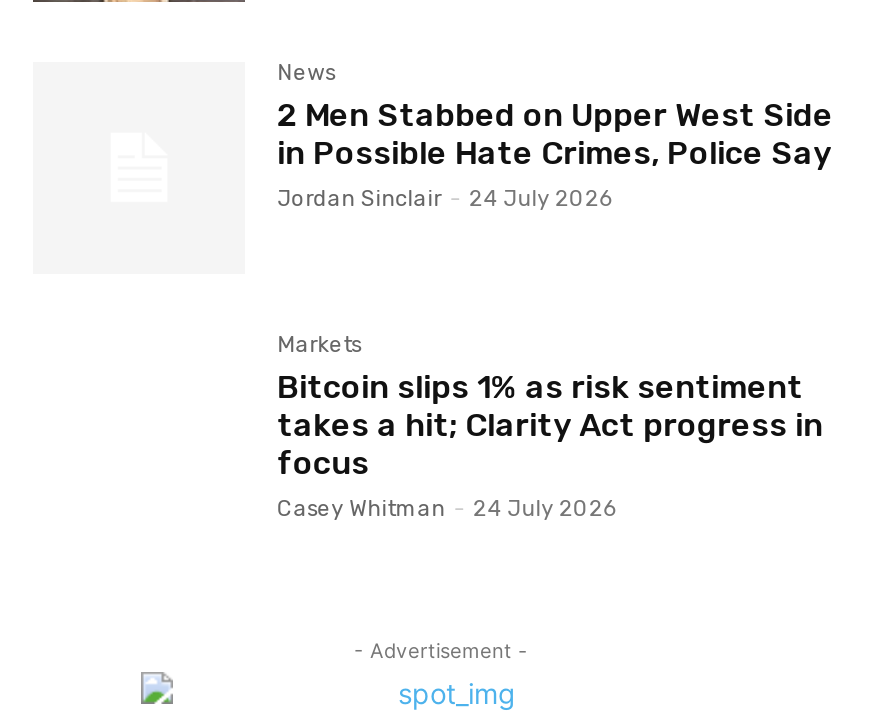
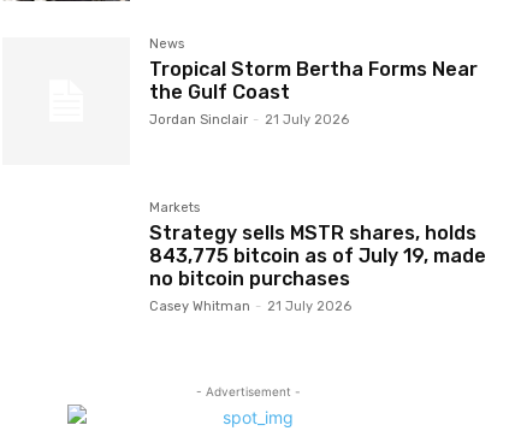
[277,97,833,213] 2 Men Stabbed on Upper West Side | in Possible Hate Crimes, Police Say | Jordan Sinclair - 24 July 2026 -> [149,58,478,128] Tropical Storm Bertha Forms Near | the Gulf Coast | Jordan Sinclair - 21 July 2026
[277,369,823,523] Bitcoin slips 1% as risk sentiment | takes a hit; Clarity Act progress in | focus | Casey Whitman - 24 July 2026 -> [149,222,486,315] Strategy sells MSTR shares, holds | 843,775 bitcoin as of July 19, made | no bitcoin purchases | Casey Whitman - 21 July 2026

